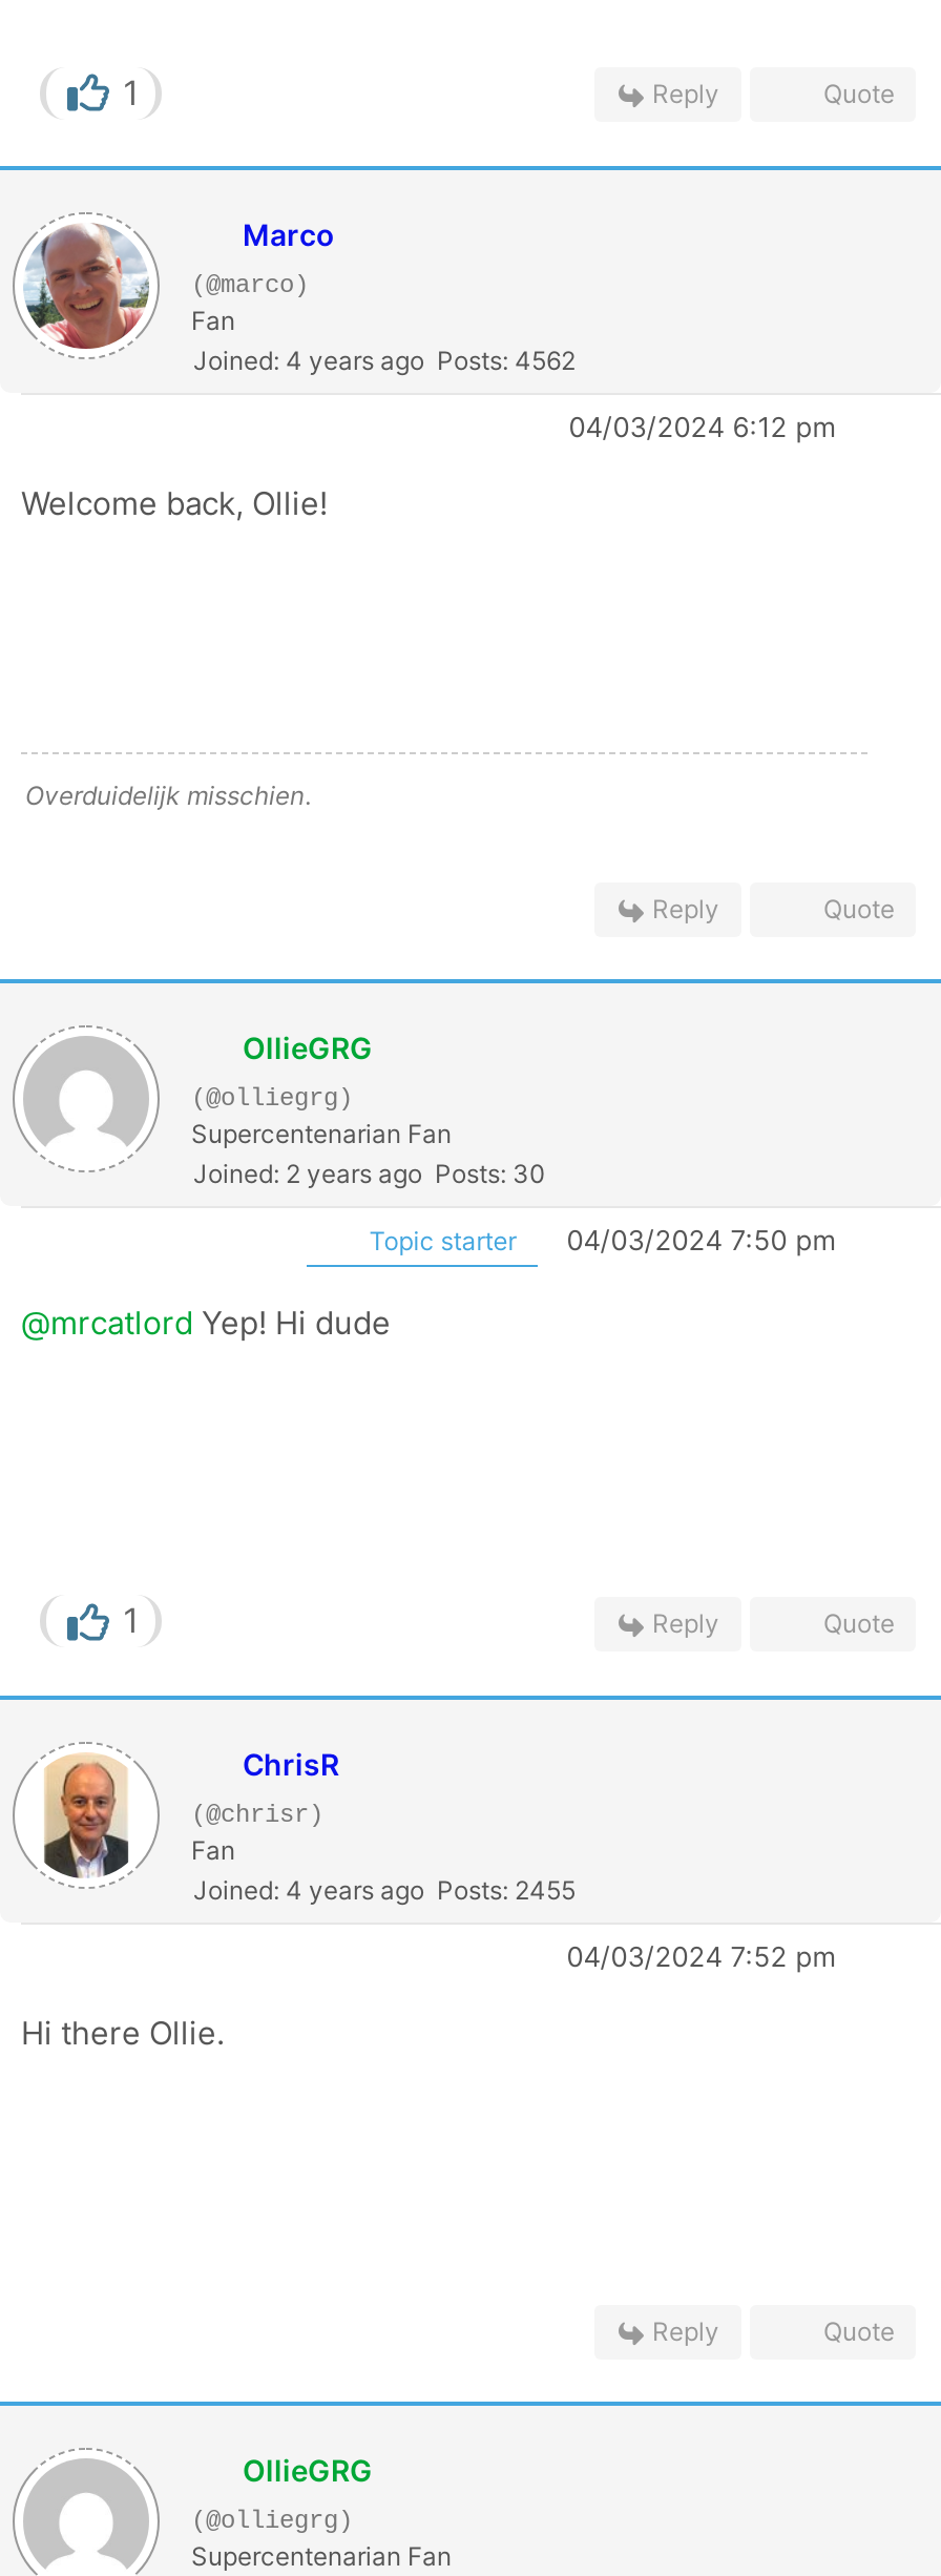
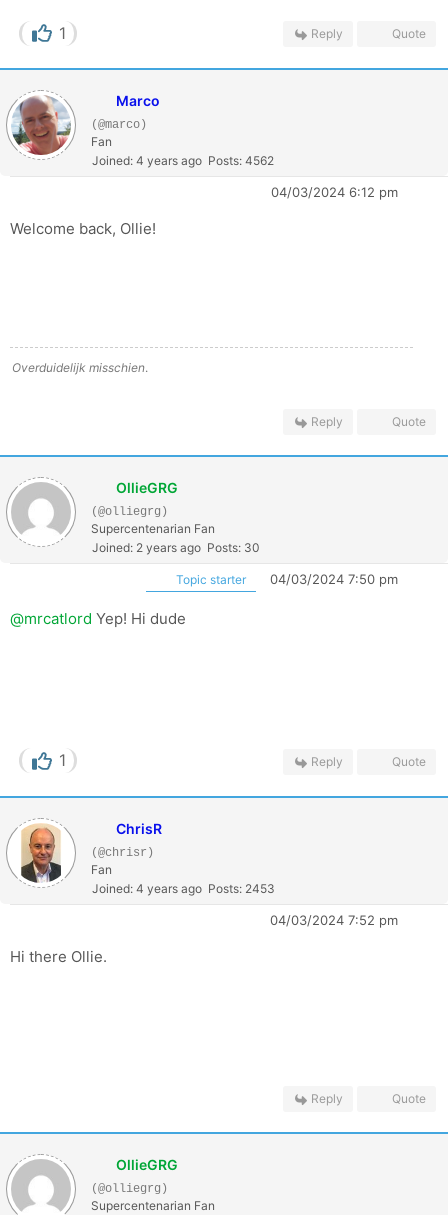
[193,1874,576,1905] Joined: 4 years ago Posts: 2455 -> [92,881,275,896] Joined: 4 years ago Posts: 2453

